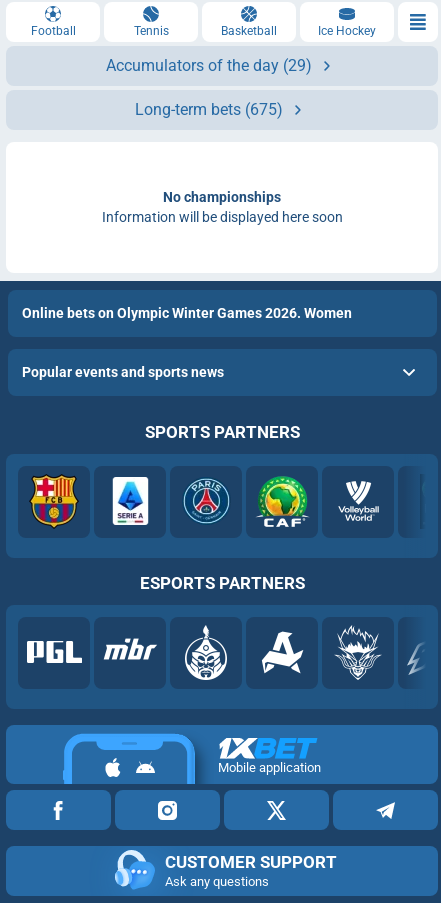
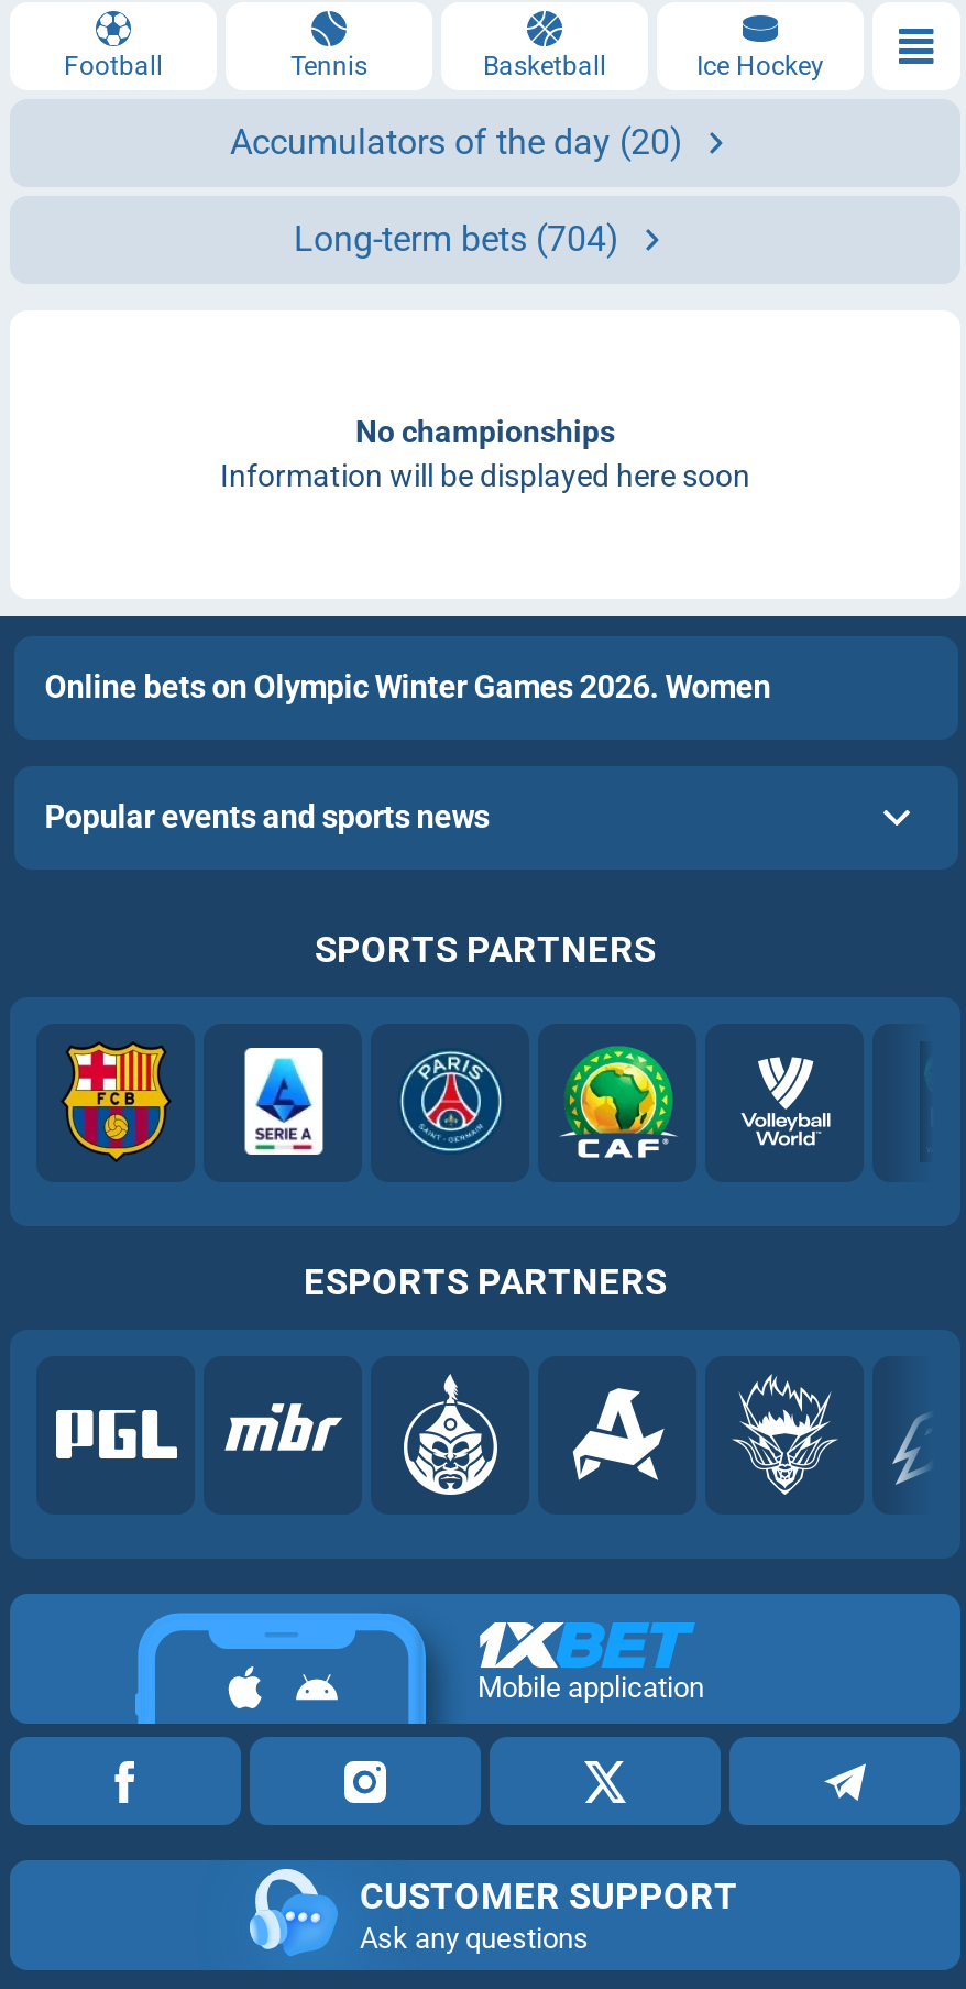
[106,56,312,75] Accumulators of the day (29) -> [230,121,683,163] Accumulators of the day (20)
[135,100,283,119] Long-term bets (675) -> [294,218,619,260] Long-term bets (704)

